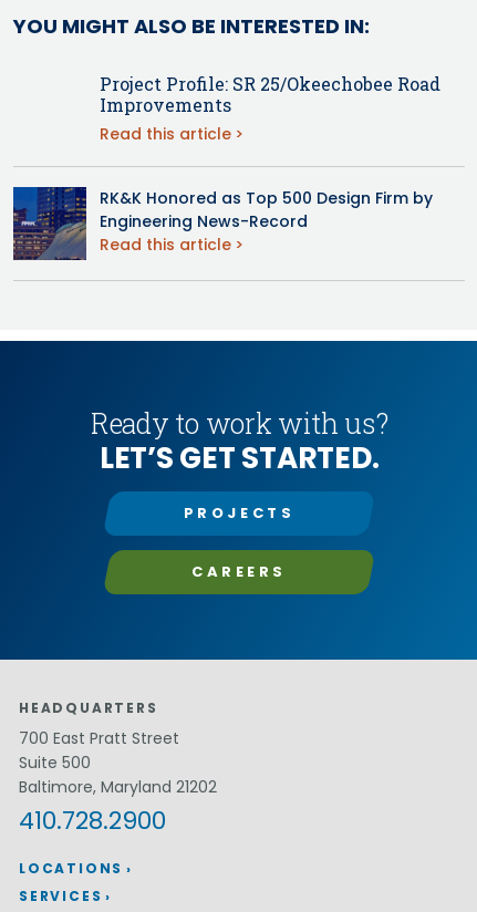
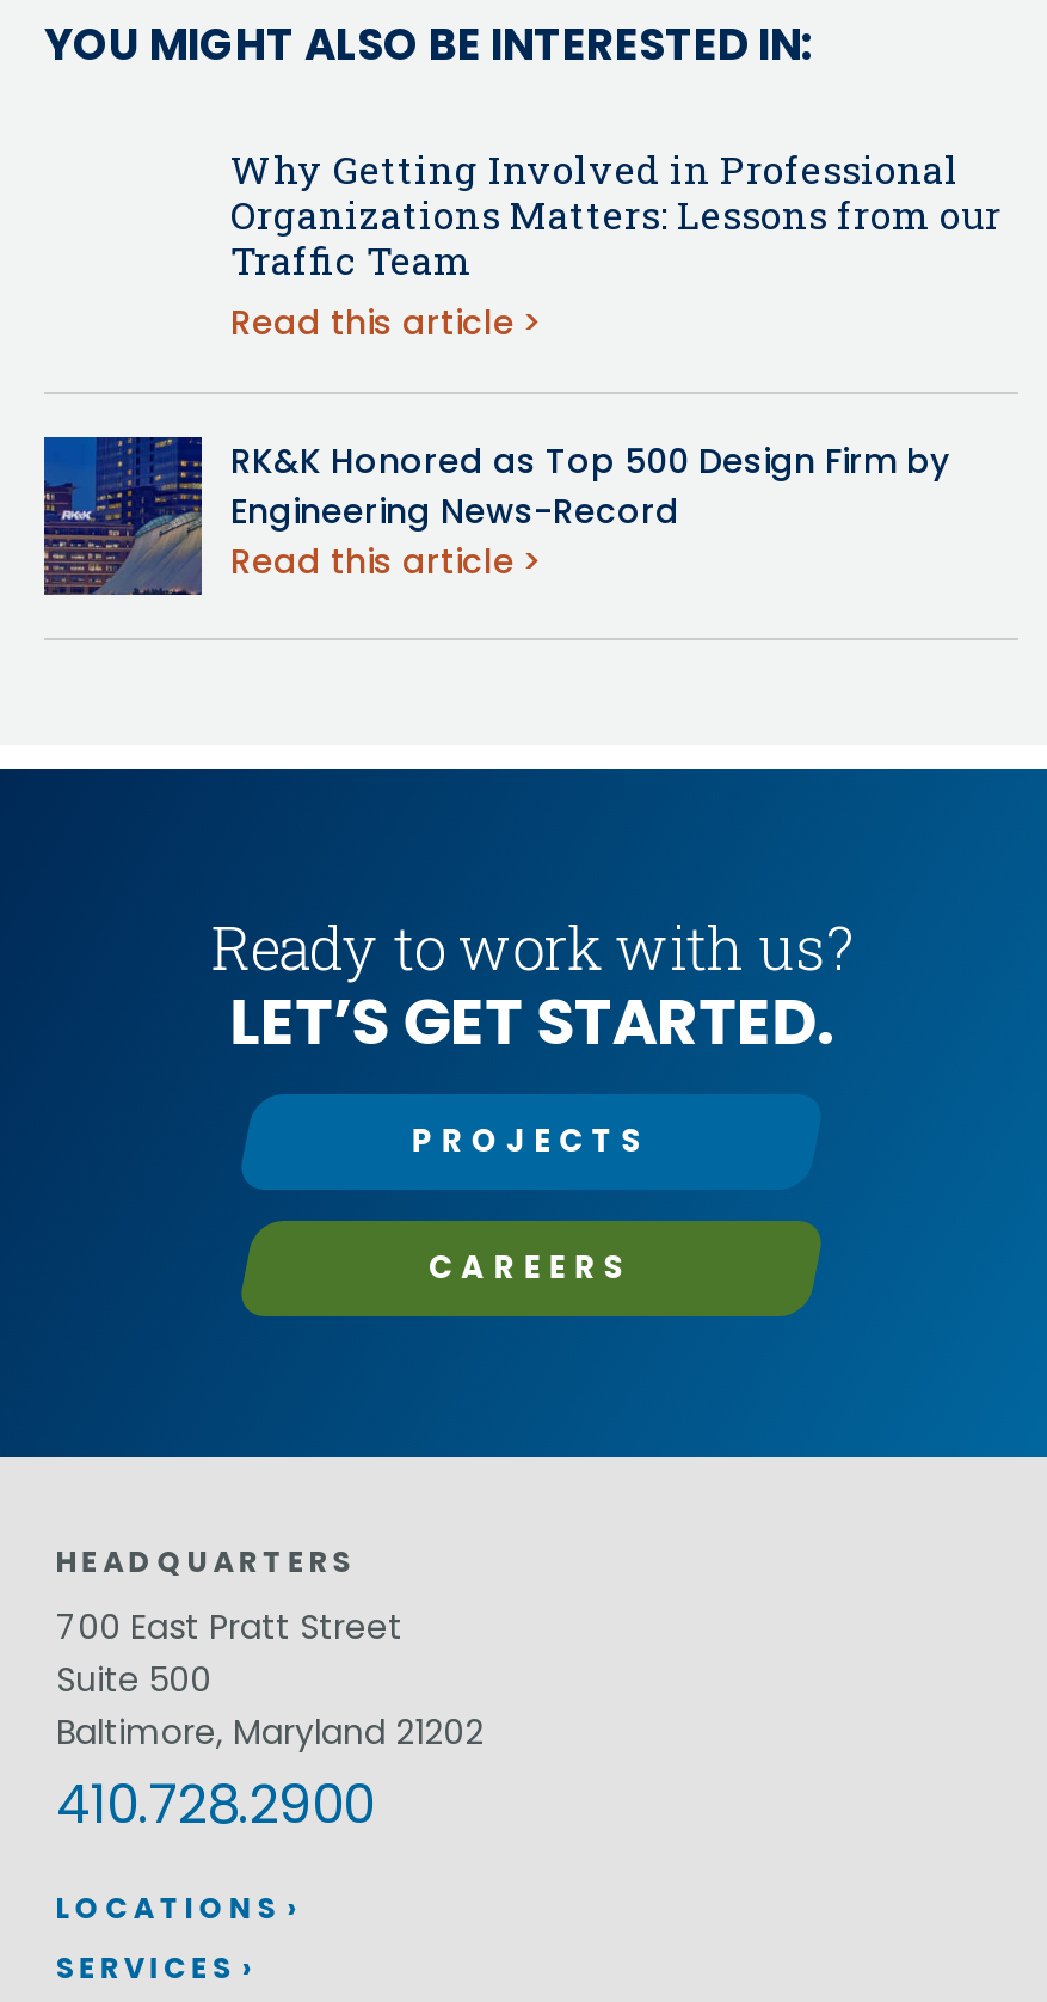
[100,72,440,117] Project Profile: SR 25/Okeechobee Road | Improvements -> [230,145,1002,285] Why Getting Involved in Professional | Organizations Matters: Lessons from our | Traffic Team

